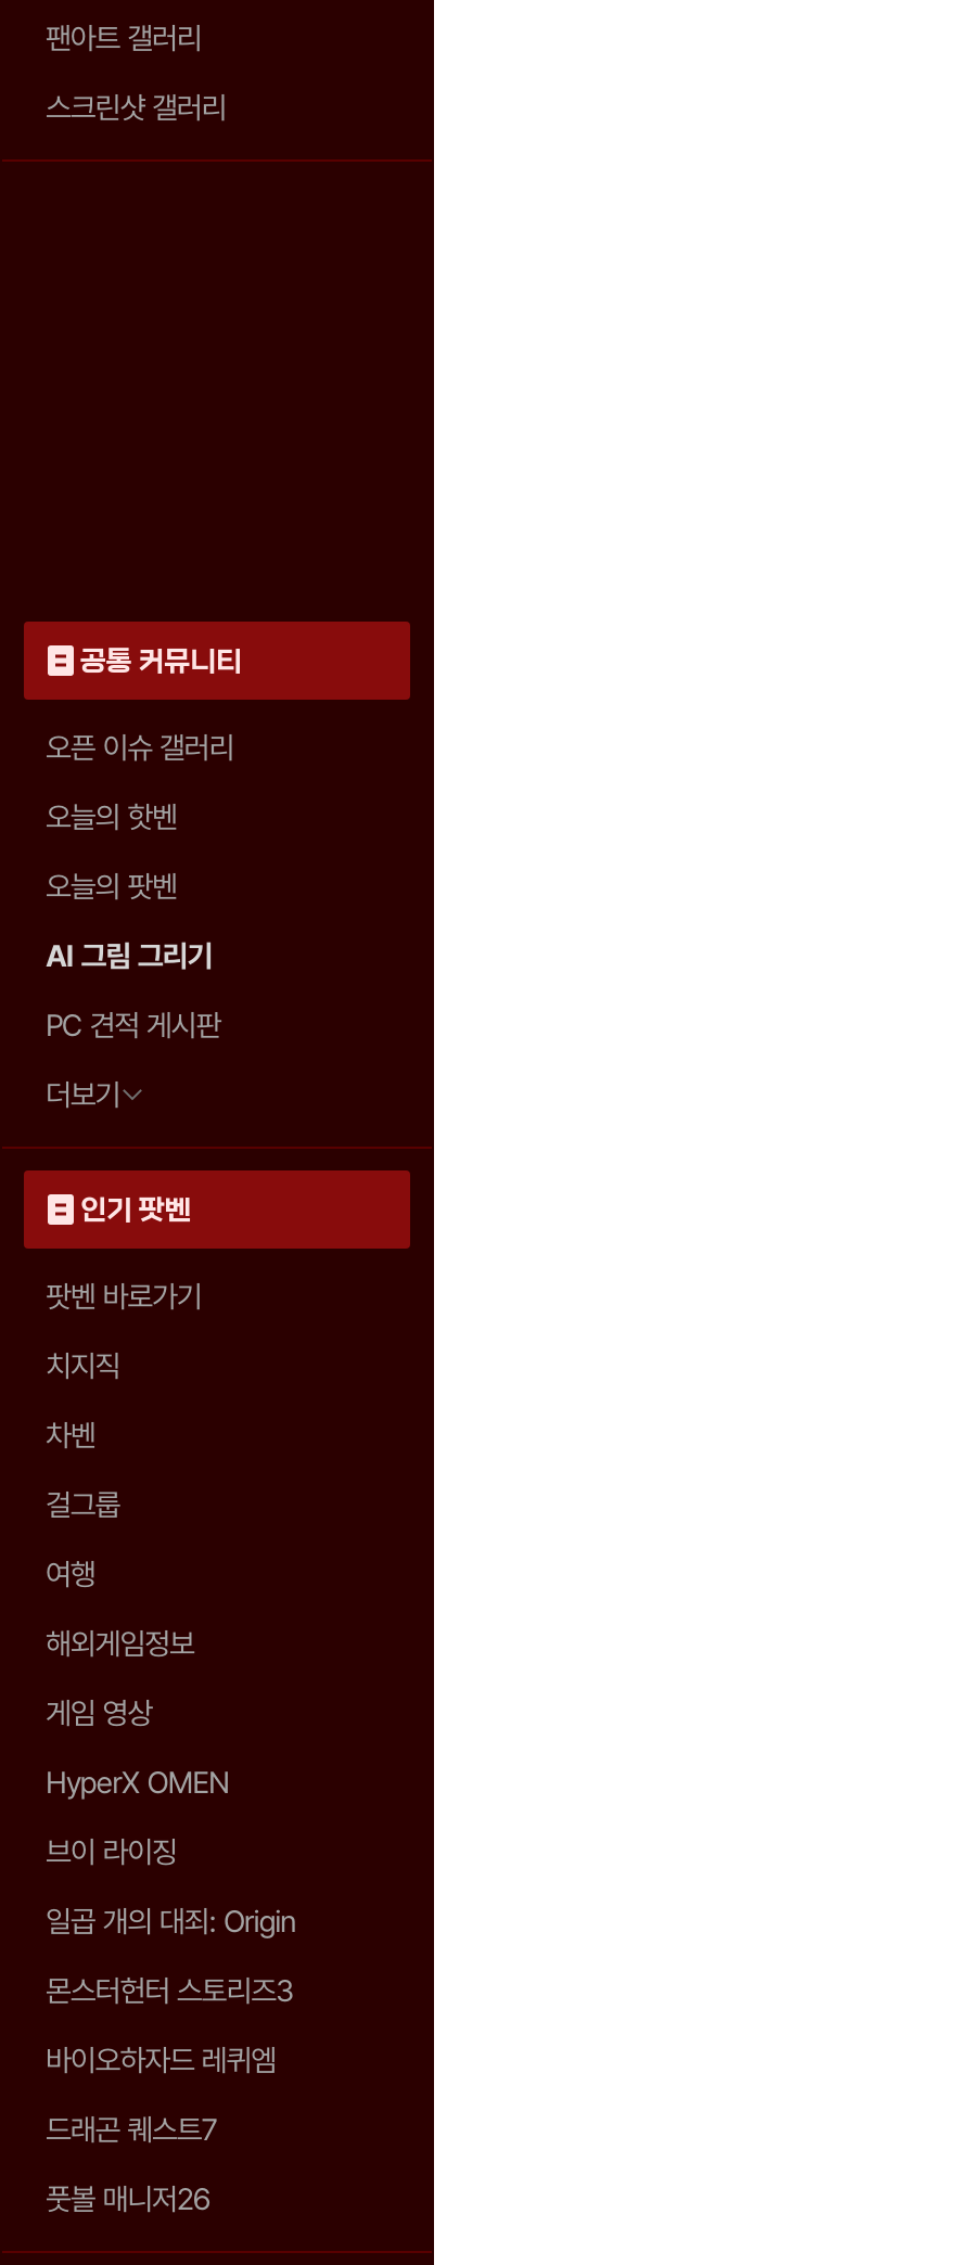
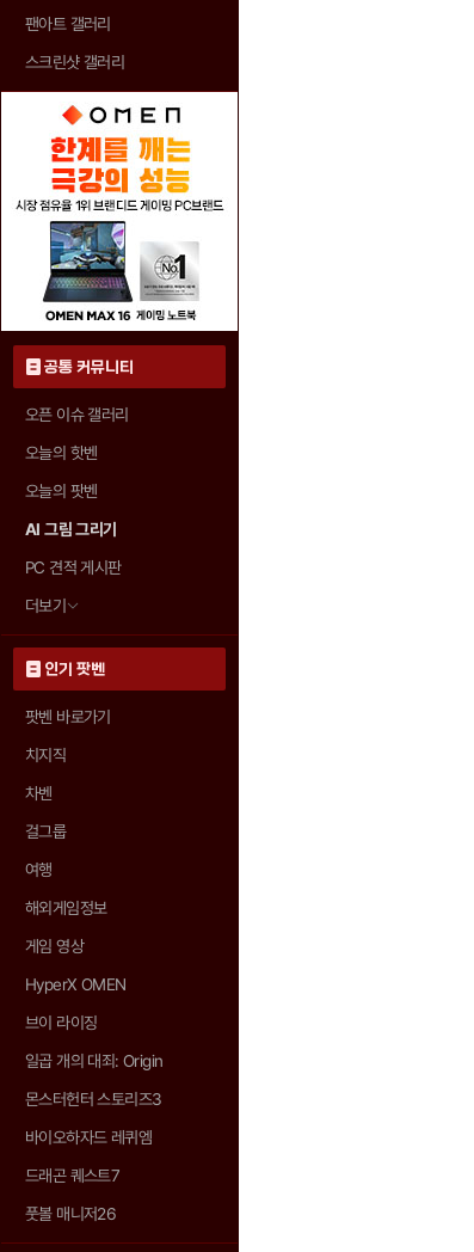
none -> [4,91,239,332] [image]

